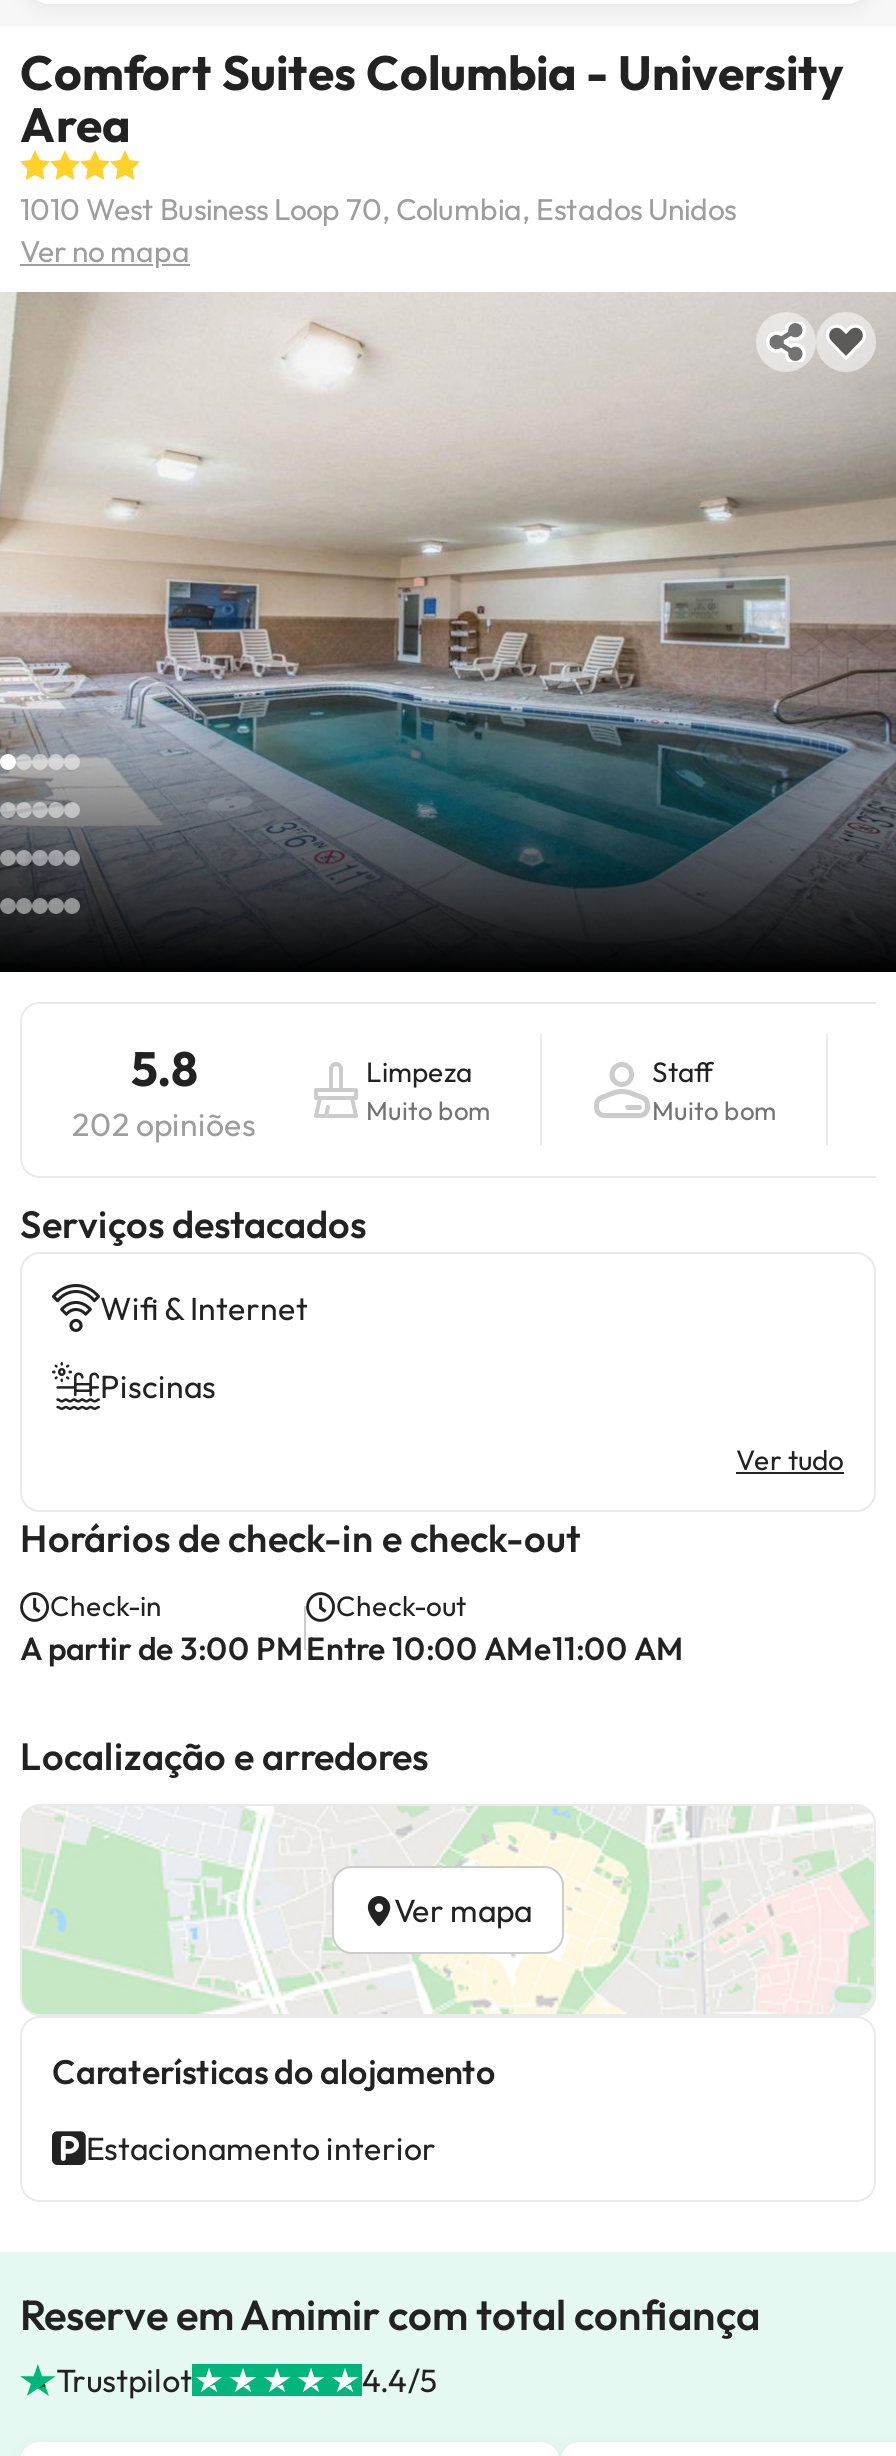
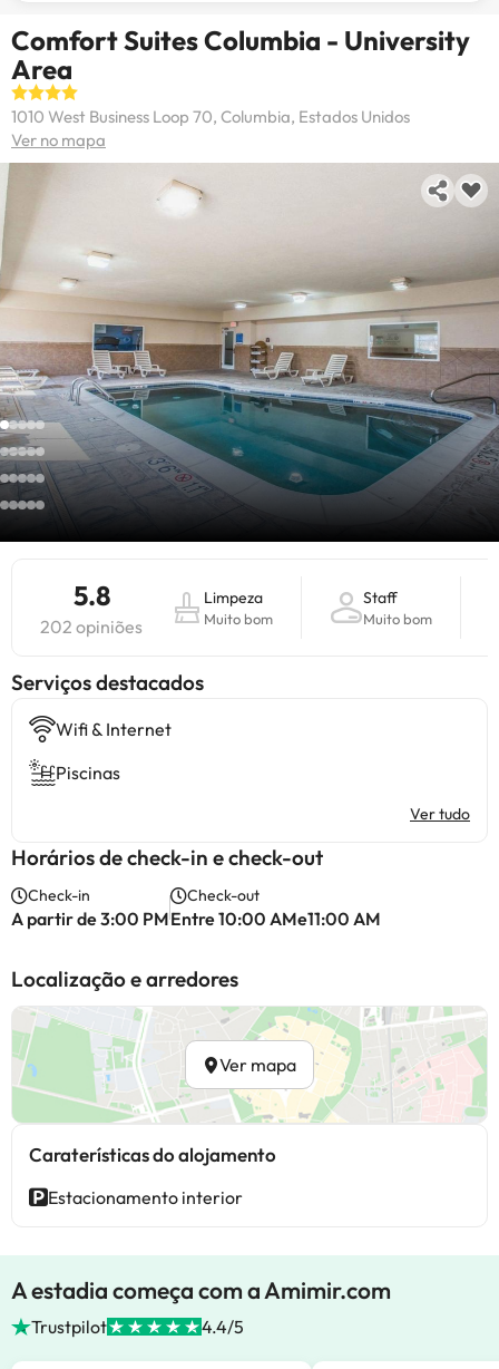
[20,2288,760,2340] Reserve em Amimir com total confiança -> [11,1275,391,1304] A estadia começa com a Amimir.com

